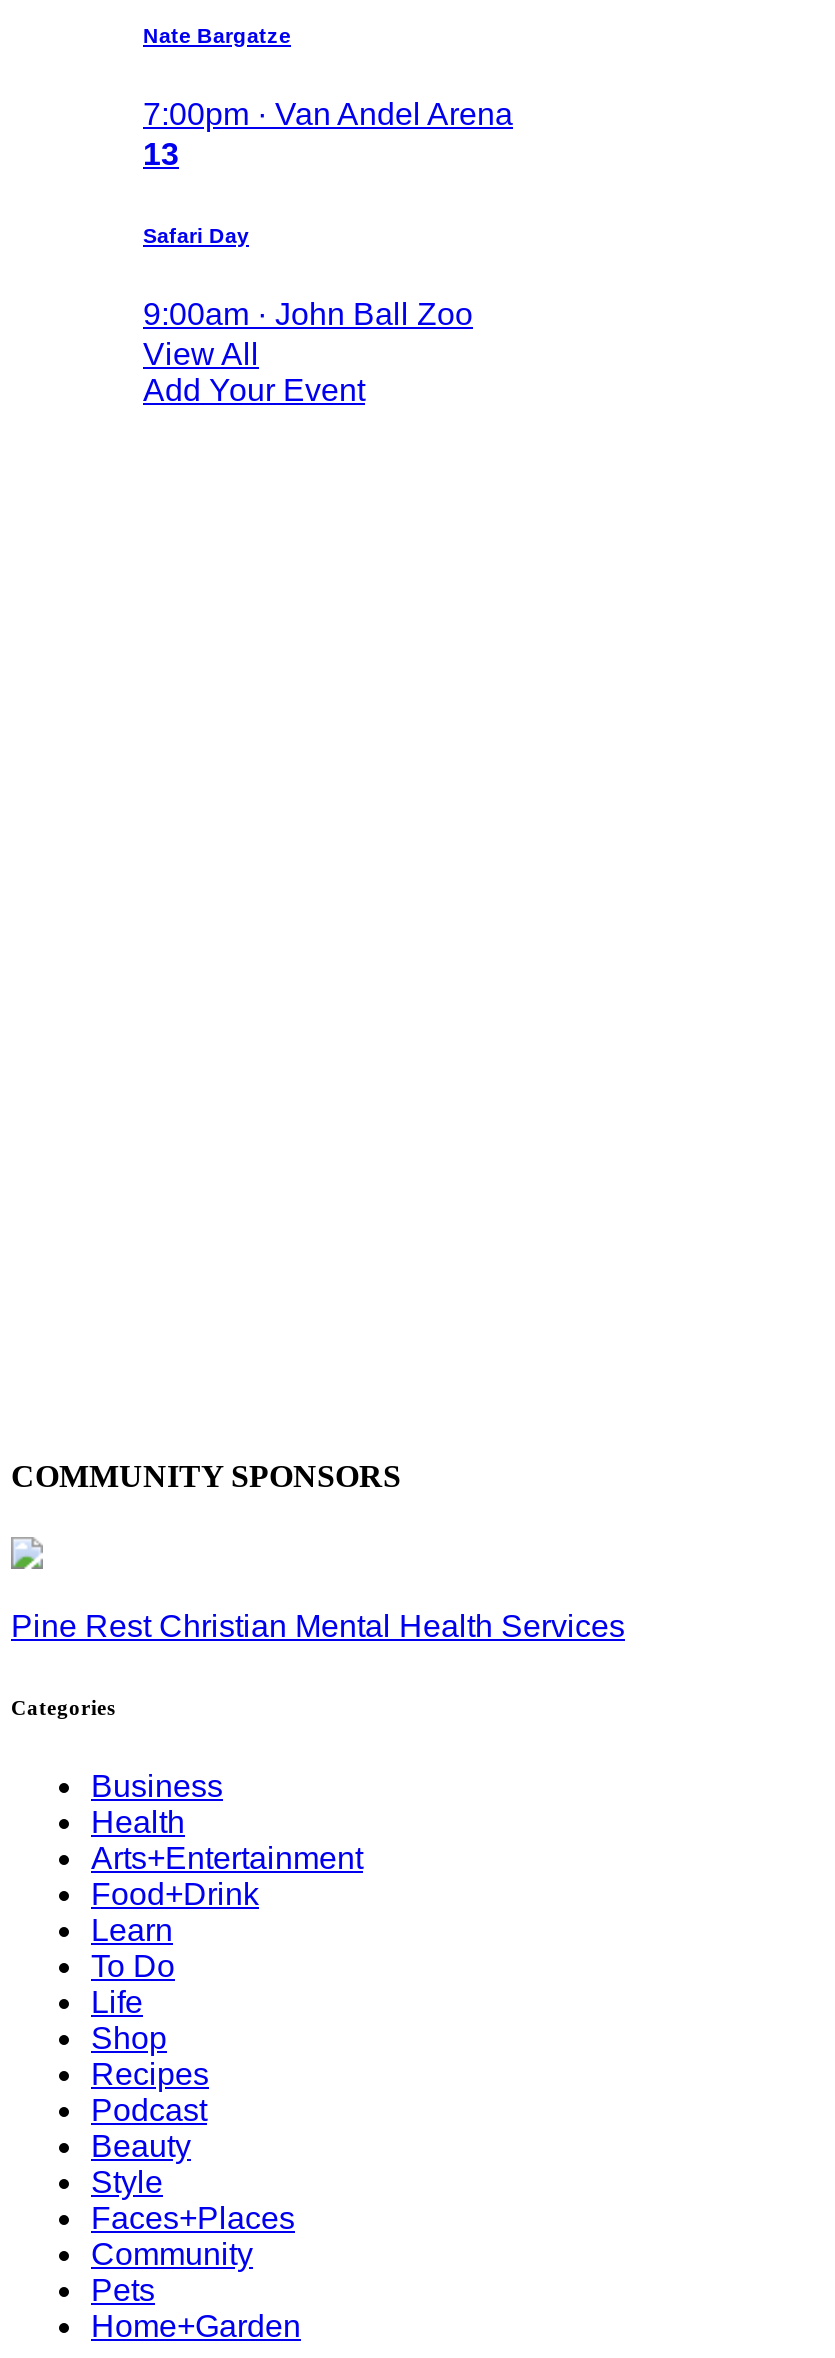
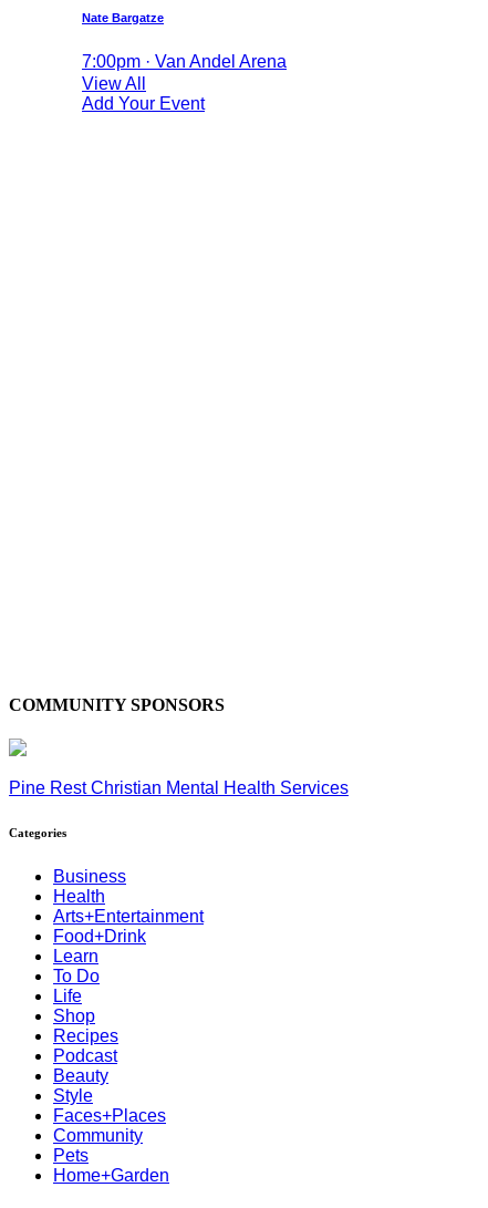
[143,137,473,331] 13 | Safari Day | 9:00am · John Ball Zoo -> none

